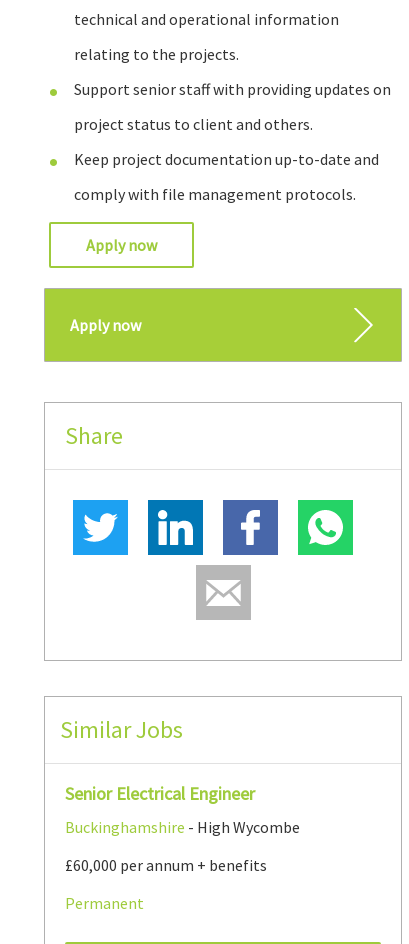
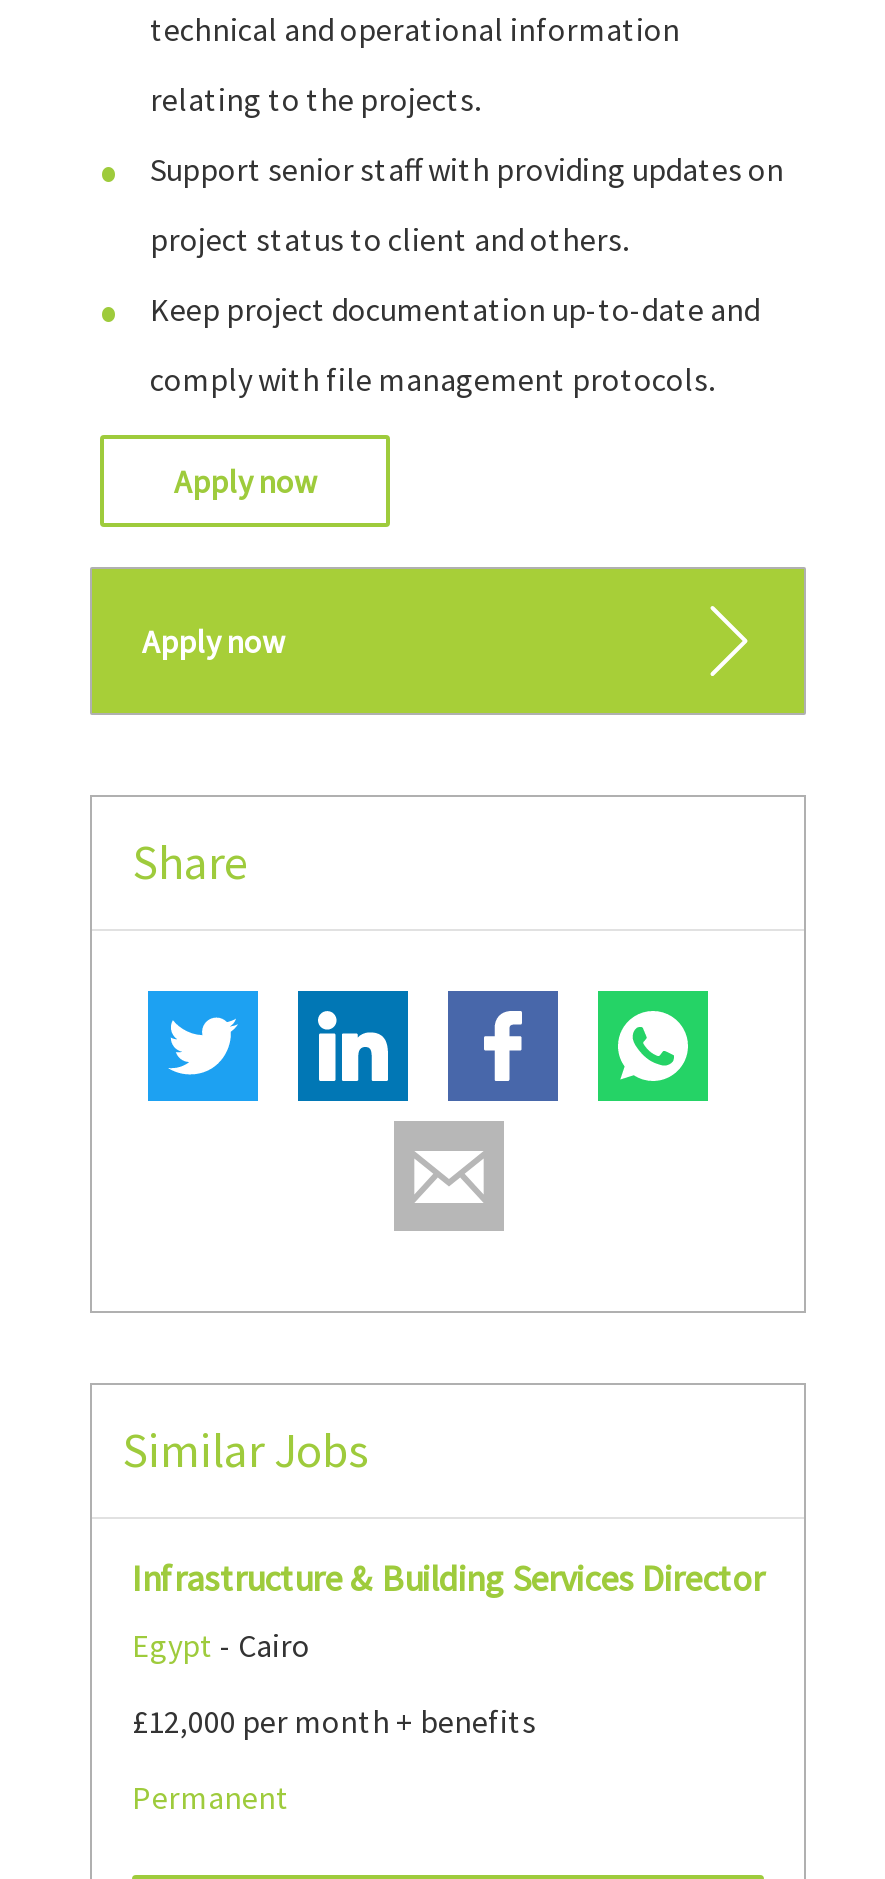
[65,782,255,805] Senior Electrical Engineer -> [132,1555,764,1601] Infrastructure & Building Services Director
[65,817,300,837] Buckinghamshire - High Wycombe -> [132,1625,310,1665] Egypt - Cairo
[65,855,267,875] £60,000 per annum + benefits -> [132,1701,536,1741] £12,000 per month + benefits

